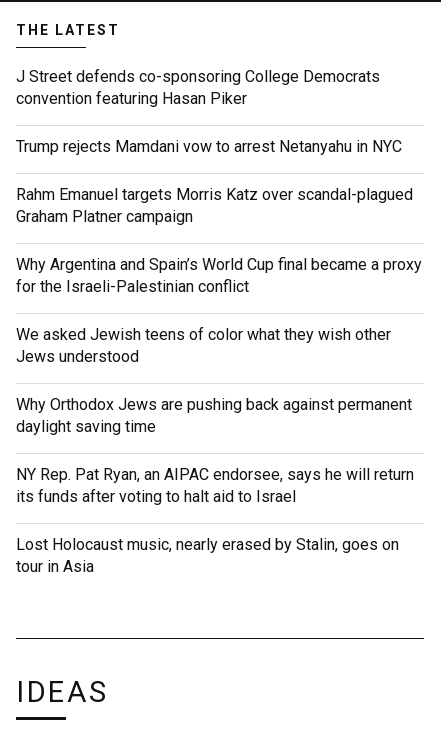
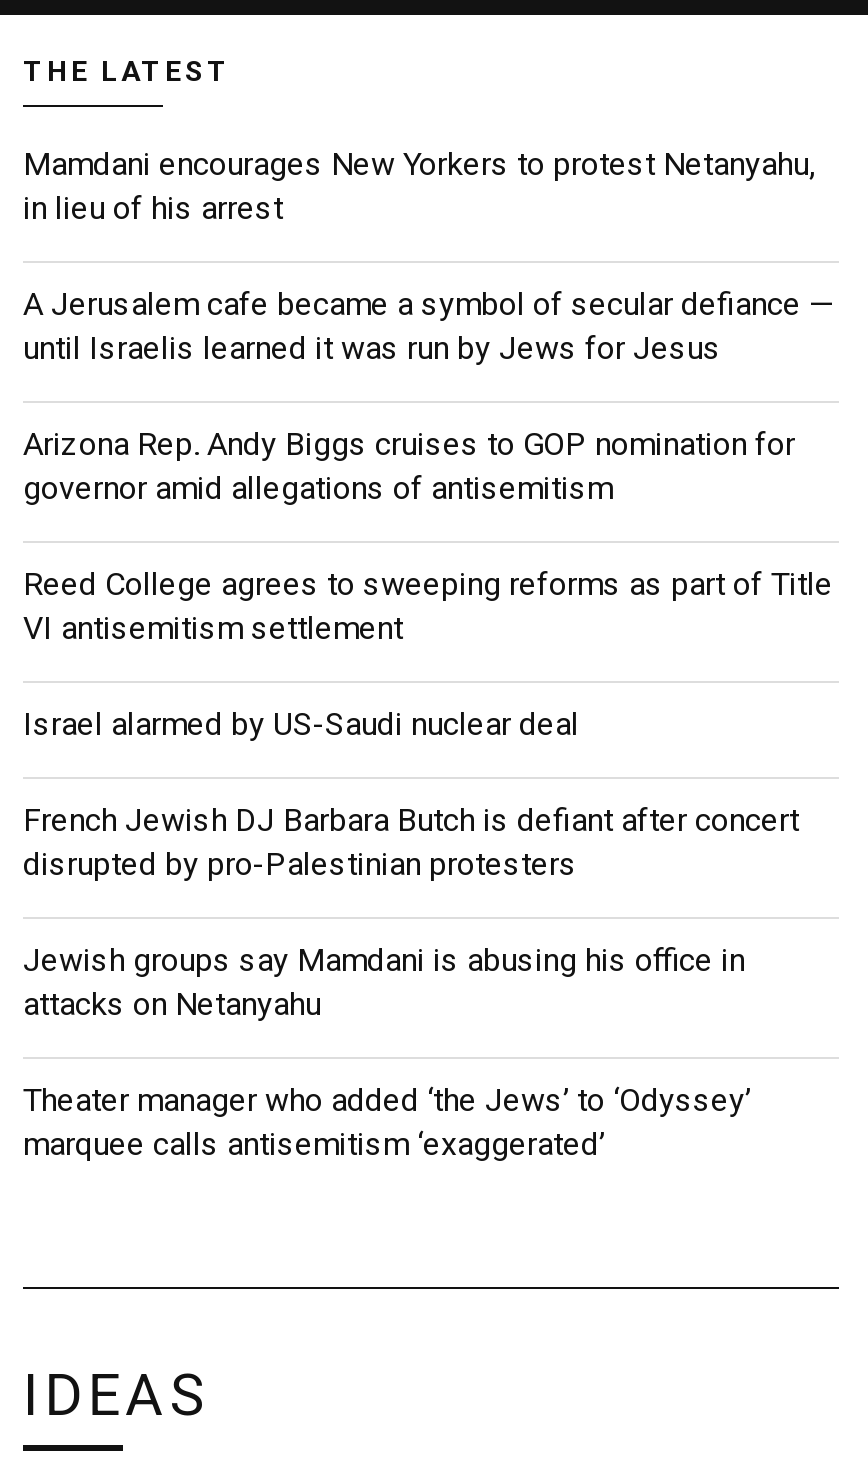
[16,67,380,108] J Street defends co-sponsoring College Democrats | convention featuring Hasan Piker -> [23,145,815,227] Mamdani encourages New Yorkers to protest Netanyahu, | in lieu of his arrest
[16,137,402,156] Trump rejects Mamdani vow to arrest Netanyahu in NYC -> [23,285,833,367] A Jerusalem cafe became a symbol of secular defiance — | until Israelis learned it was run by Jews for Jesus
[16,185,413,226] Rahm Emanuel targets Morris Katz over scandal-plagued | Graham Platner campaign -> [23,425,795,507] Arizona Rep. Andy Biggs cruises to GOP nomination for | governor amid allegations of antisemitism
[16,255,422,296] Why Argentina and Spain’s World Cup final became a proxy | for the Israeli-Palestinian conflict -> [23,565,833,647] Reed College agrees to sweeping reforms as part of Title | VI antisemitism settlement
[16,325,391,366] We asked Jewish teens of color what they wish other | Jews understood -> [23,705,579,743] Israel alarmed by US-Saudi nuclear deal
[16,395,412,436] Why Orthodox Jews are pushing back against permanent | daylight saving time -> [23,801,799,883] French Jewish DJ Barbara Butch is defiant after concert | disrupted by pro-Palestinian protesters
[16,465,414,506] NY Rep. Pat Ryan, an AIPAC endorsee, says he will return | its funds after voting to halt aid to Israel -> [23,941,745,1023] Jewish groups say Mamdani is abusing his office in | attacks on Netanyahu
[16,535,399,576] Lost Holocaust music, nearly erased by Stalin, goes on | tour in Asia -> [23,1081,751,1163] Theater manager who added ‘the Jews’ to ‘Odyssey’ | marquee calls antisemitism ‘exaggerated’

